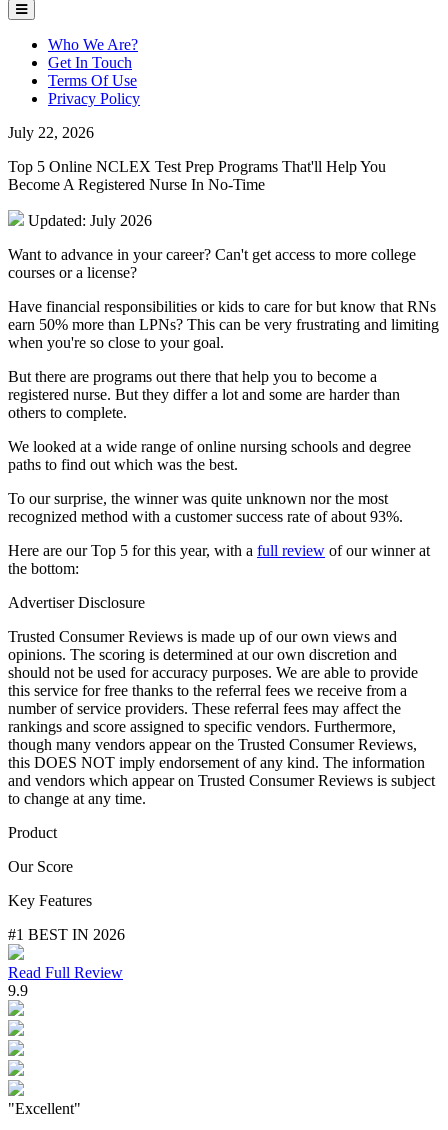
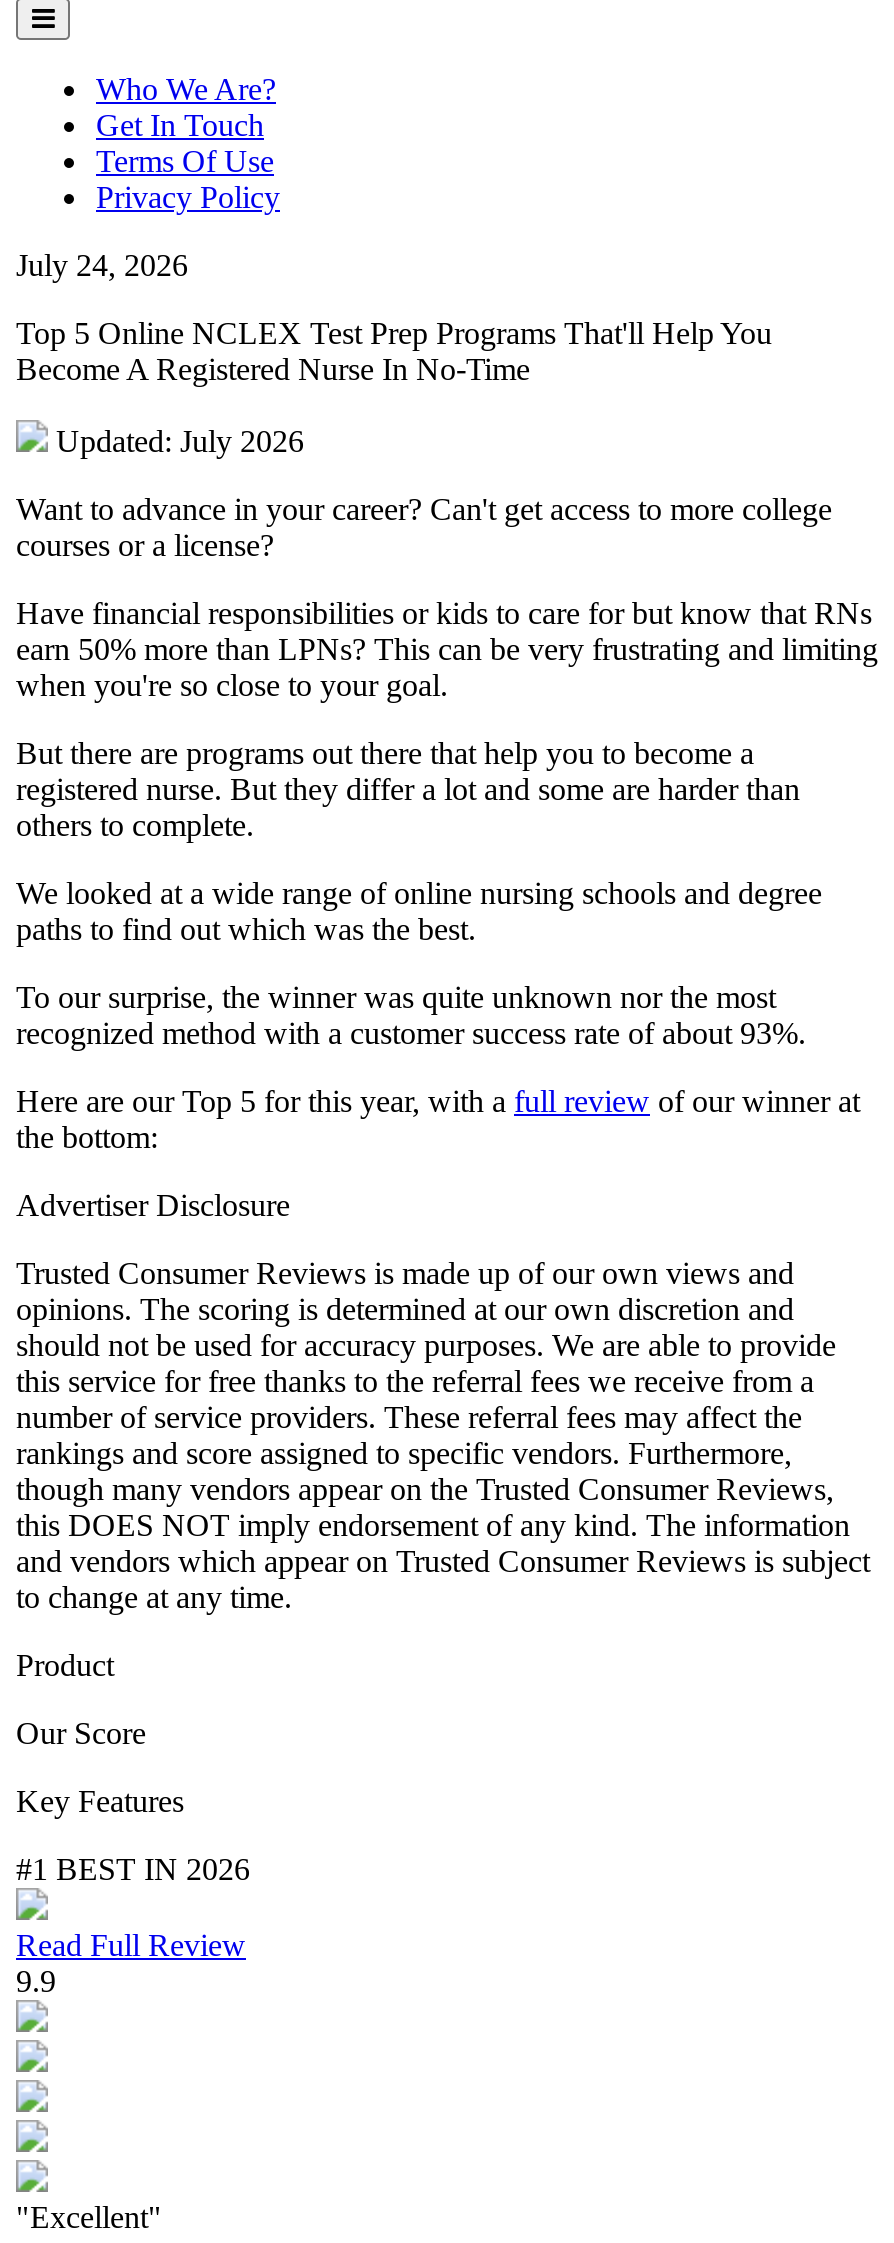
[8,124,94,141] July 22, 2026 -> [16,248,188,282] July 24, 2026

